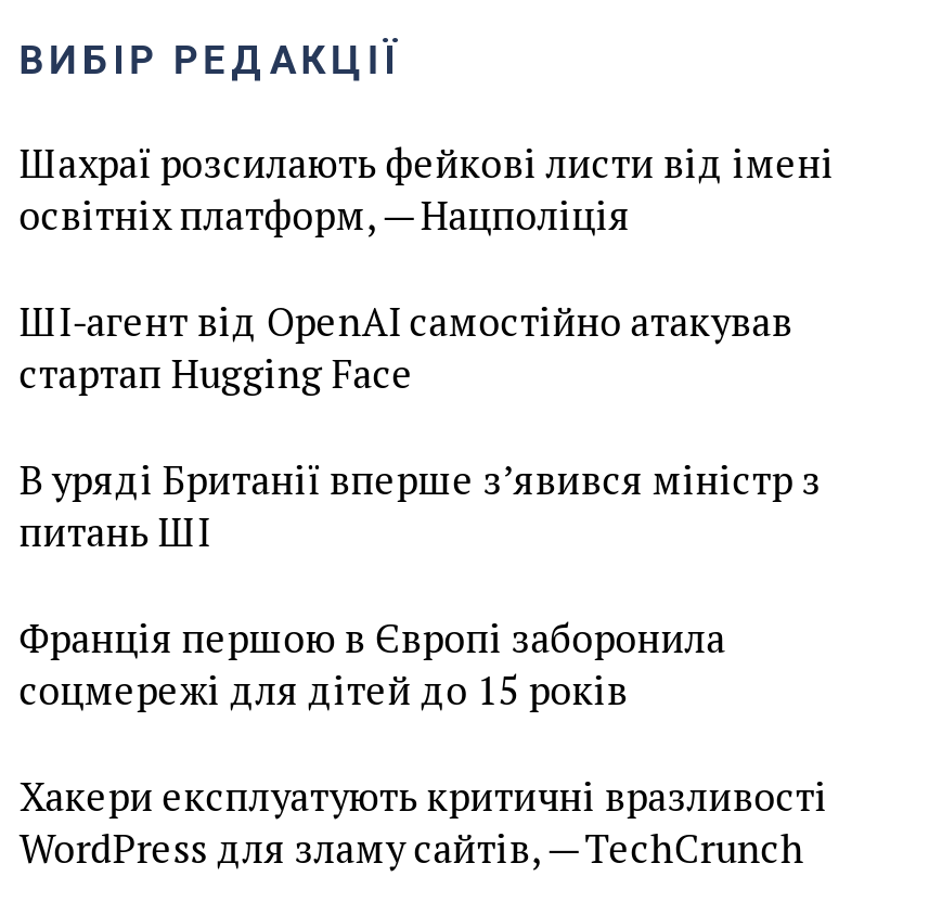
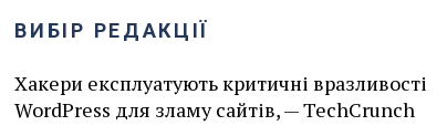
[19,137,834,716] Шахраї розсилають фейкові листи від імені | освітніх платформ, — Нацполіція | ШІ-агент від OpenAI самостійно атакував | стартап Hugging Face | В уряді Британії вперше зʼявився міністр з | питань ШІ | Франція першою в Європі заборонила | соцмережі для дітей до 15 років -> none

